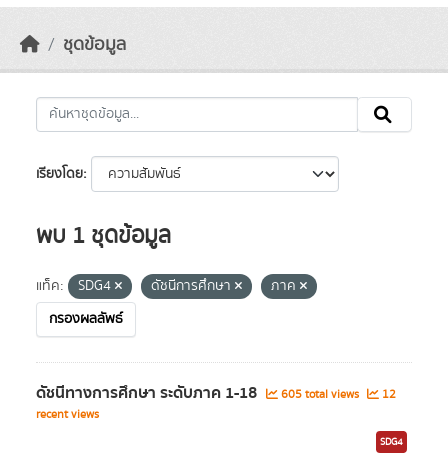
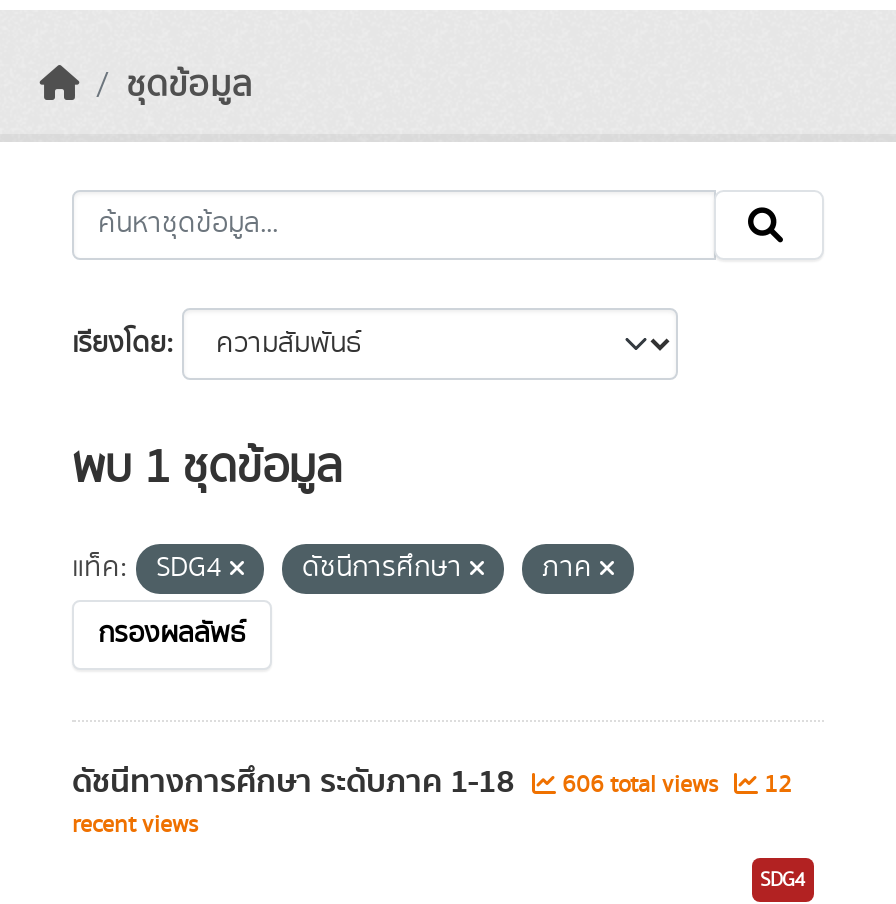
[36,380,396,406] ดัชนีทางการศึกษา ระดับภาค 1-18 605 total views 12 -> [72,756,792,808] ดัชนีทางการศึกษา ระดับภาค 1-18 606 total views 12

